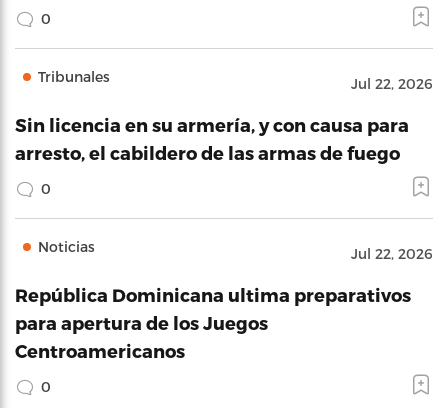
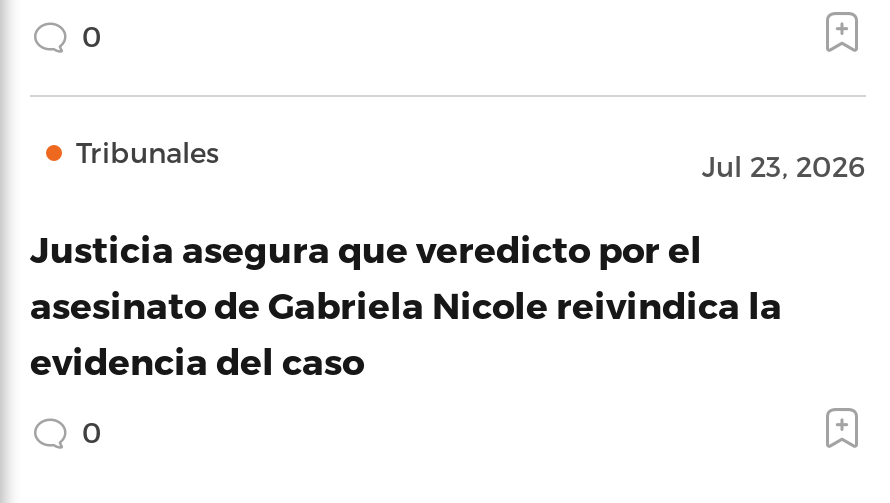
[15,75,433,361] Jul 22, 2026 | Sin licencia en su armería, y con causa para | arresto, el cabildero de las armas de fuego | 0 | Noticias | Jul 22, 2026 | República Dominicana ultima preparativos | para apertura de los Juegos | Centroamericanos -> [30,149,866,381] Jul 23, 2026 | Justicia asegura que veredicto por el | asesinato de Gabriela Nicole reivindica la | evidencia del caso

